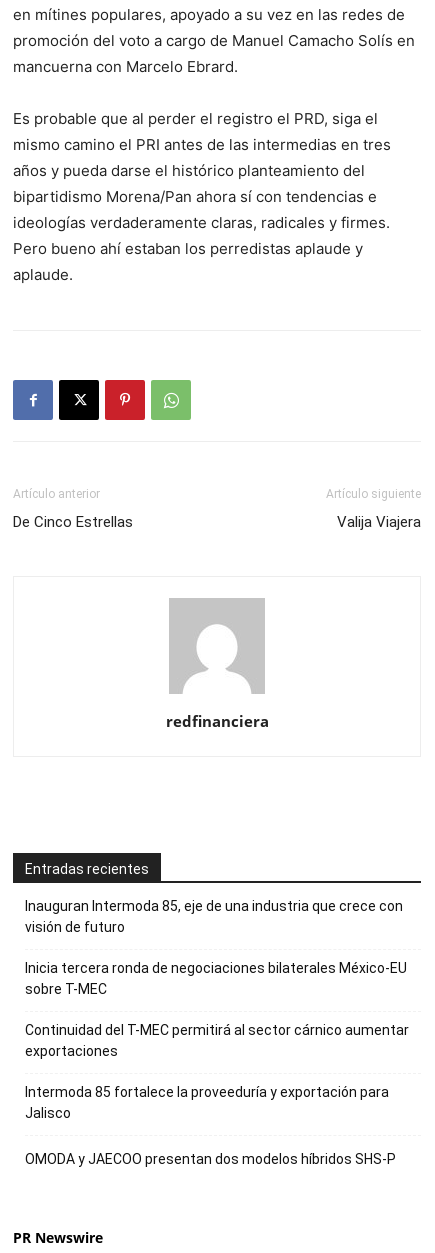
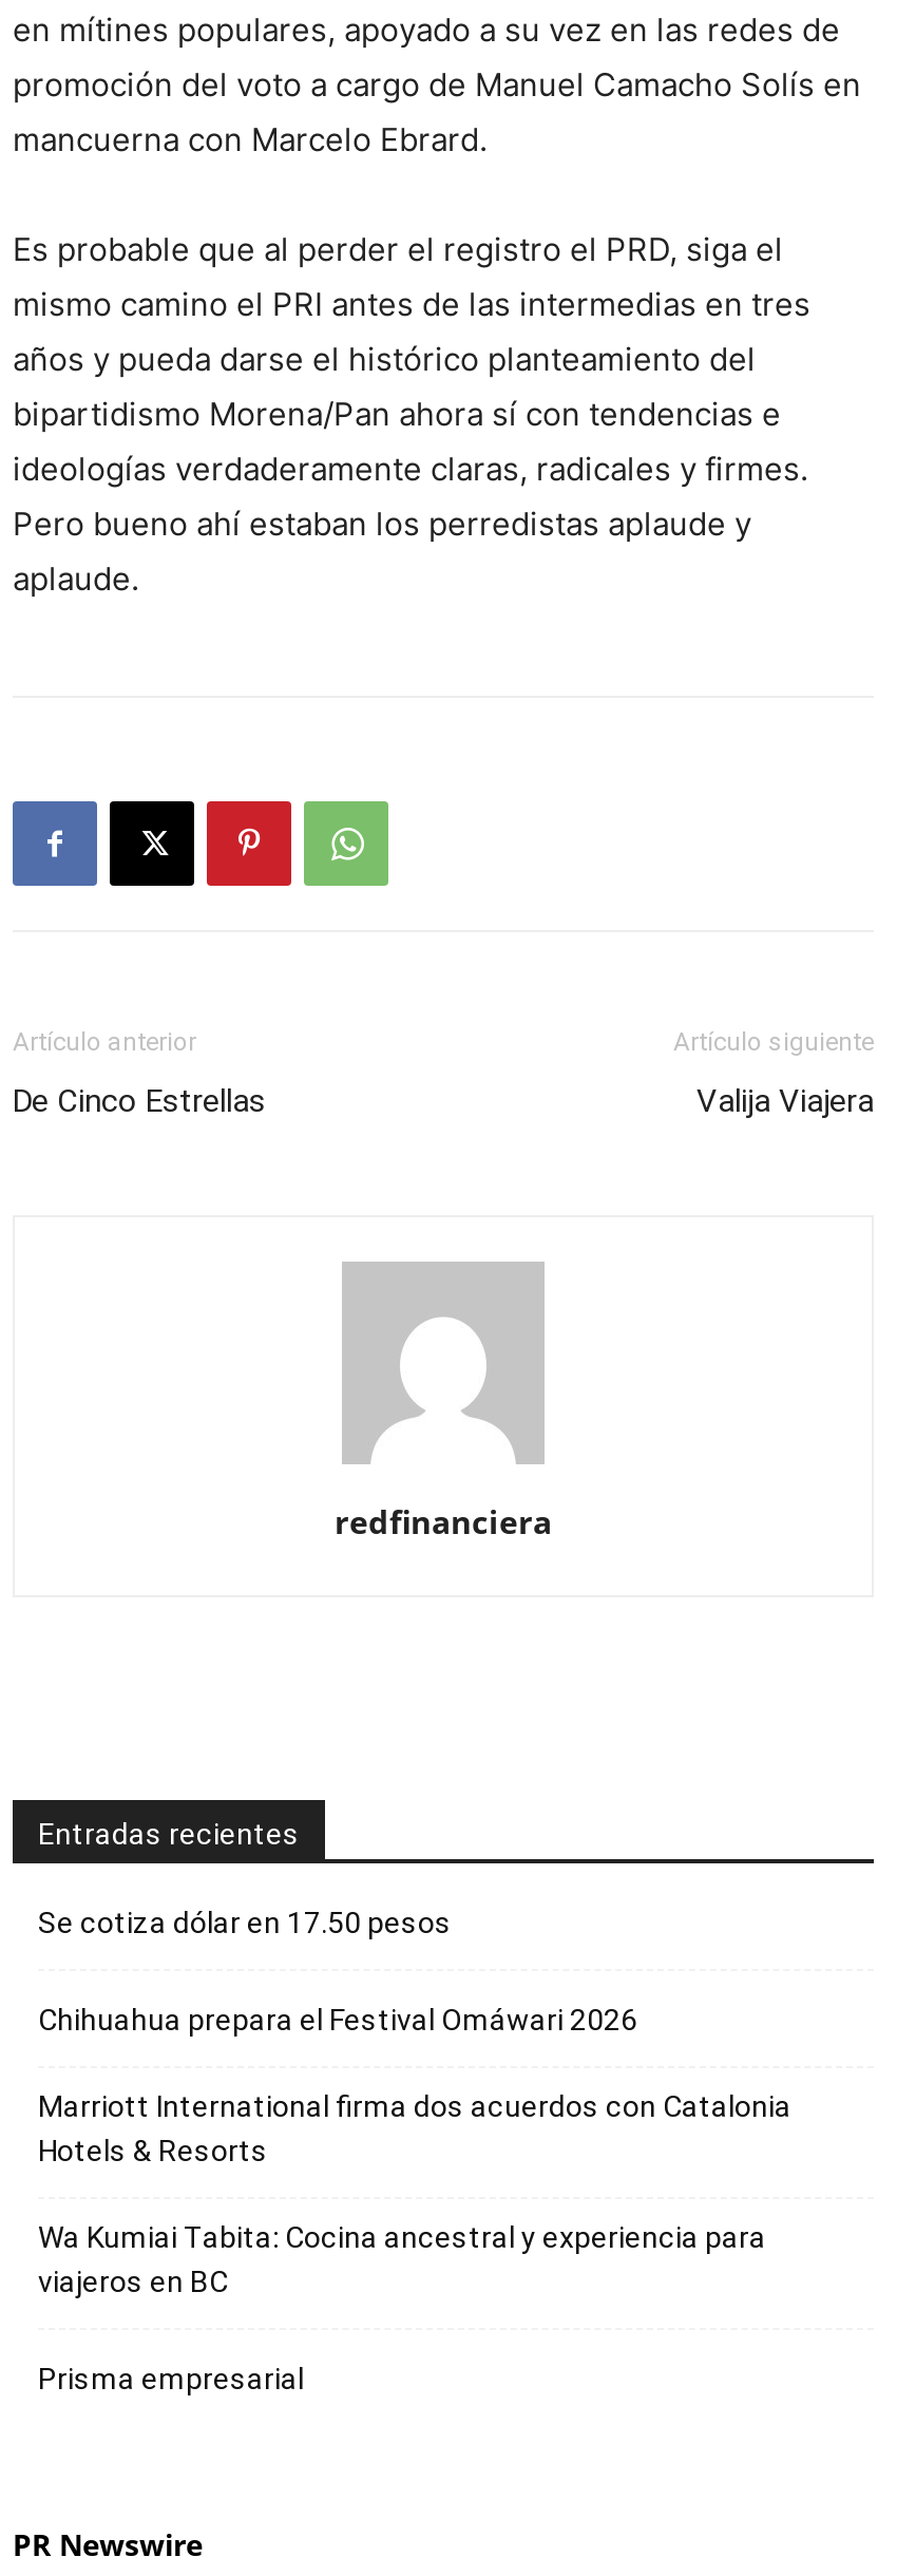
[25,898,403,935] Inauguran Intermoda 85, eje de una industria que crece con | visión de futuro -> [38,1906,452,1940] Se cotiza dólar en 17.50 pesos
[25,960,407,997] Inicia tercera ronda de negociaciones bilaterales México-EU | sobre T-MEC -> [38,2003,637,2037] Chihuahua prepara el Festival Omáwari 2026
[25,1022,409,1059] Continuidad del T-MEC permitirá al sector cárnico aumentar | exportaciones -> [38,2090,791,2168] Marriott International firma dos acuerdos con Catalonia | Hotels & Resorts
[25,1084,389,1121] Intermoda 85 fortalece la proveeduría y exportación para | Jalisco -> [38,2220,766,2299] Wa Kumiai Tabita: Cocina ancestral y experiencia para | viajeros en BC
[25,1151,396,1167] OMODA y JAECOO presentan dos modelos híbridos SHS-P -> [38,2362,304,2396] Prisma empresarial

